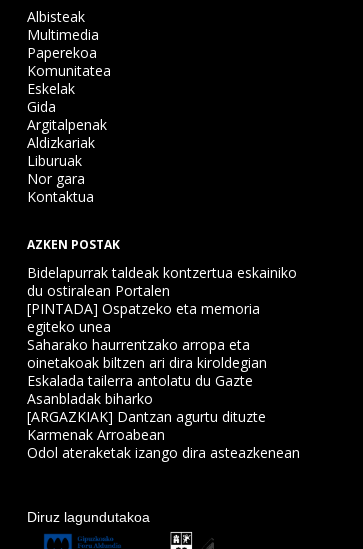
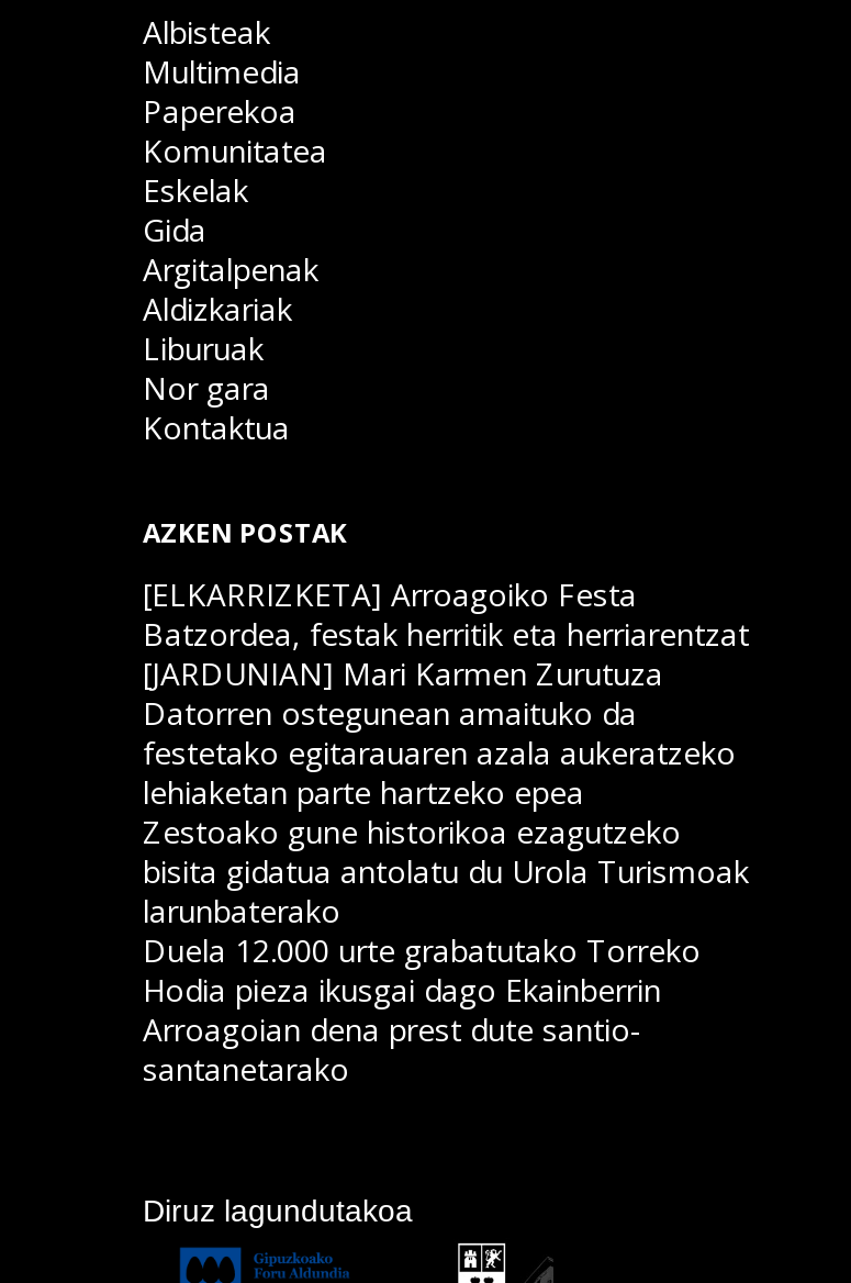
[27,262,300,461] Bidelapurrak taldeak kontzertua eskainiko | du ostiralean Portalen | [PINTADA] Ospatzeko eta memoria | egiteko unea | Saharako haurrentzako arropa eta | oinetakoak biltzen ari dira kiroldegian | Eskalada tailerra antolatu du Gazte | Asanbladak biharko | [ARGAZKIAK] Dantzan agurtu dituzte | Karmenak Arroabean | Odol ateraketak izango dira asteazkenean -> [143,574,749,1091] [ELKARRIZKETA] Arroagoiko Festa | Batzordea, festak herritik eta herriarentzat | [JARDUNIAN] Mari Karmen Zurutuza | Datorren ostegunean amaituko da | festetako egitarauaren azala aukeratzeko | lehiaketan parte hartzeko epea | Zestoako gune historikoa ezagutzeko | bisita gidatua antolatu du Urola Turismoak | larunbaterako | Duela 12.000 urte grabatutako Torreko | Hodia pieza ikusgai dago Ekainberrin | Arroagoian dena prest dute santio- | santanetarako

